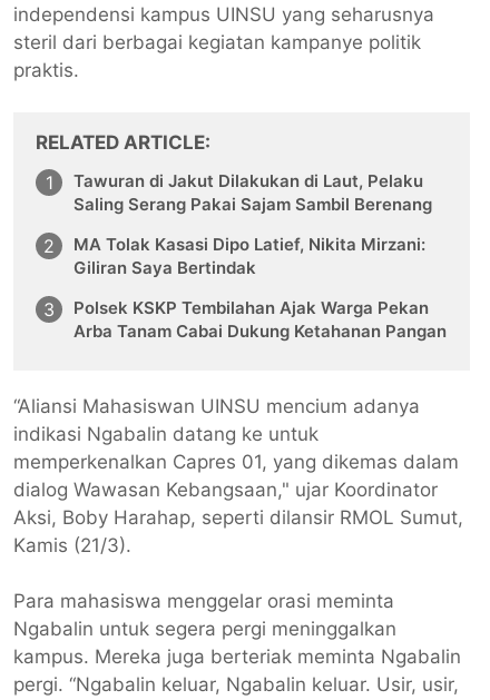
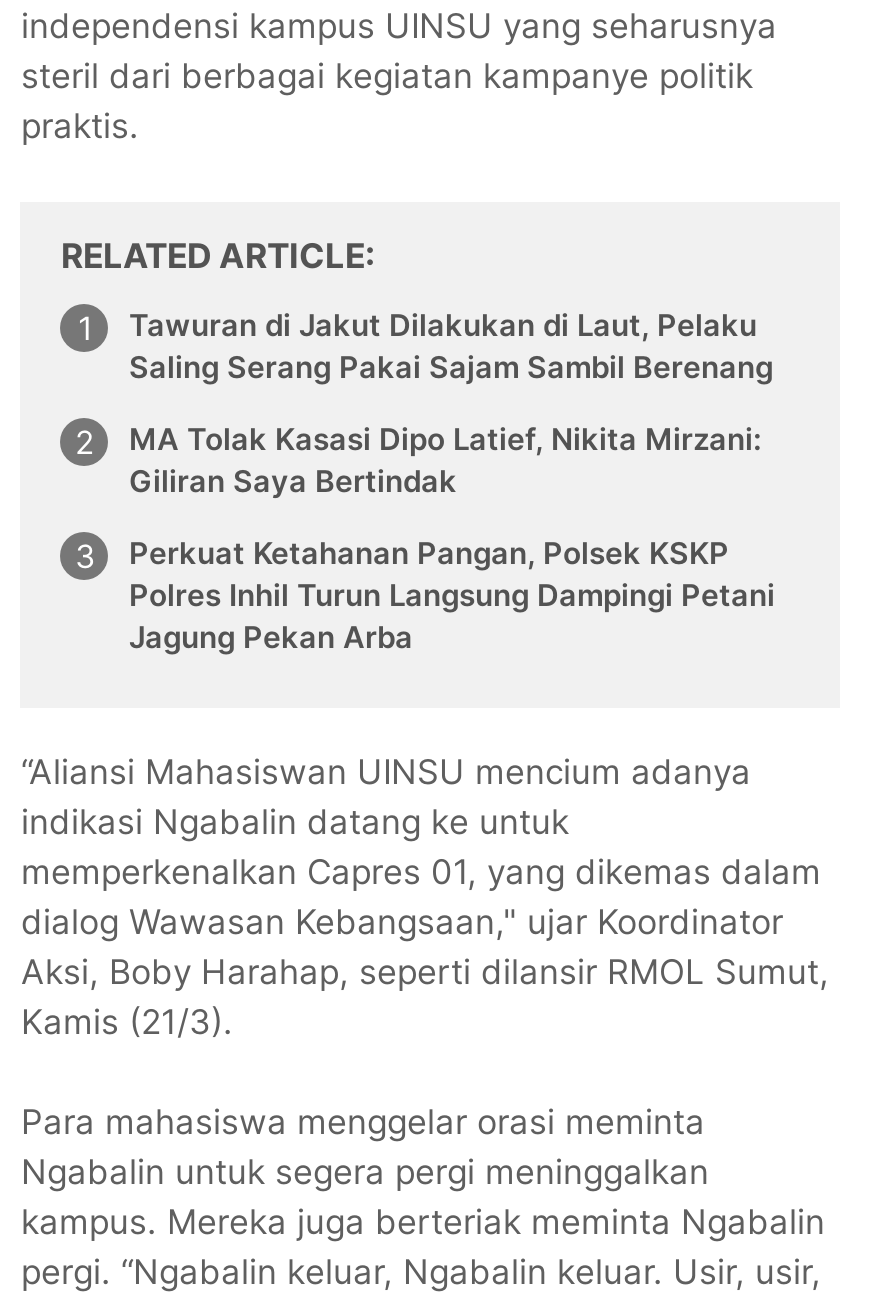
[74,297,447,342] Polsek KSKP Tembilahan Ajak Warga Pekan | Arba Tanam Cabai Dukung Ketahanan Pangan -> [129,534,775,656] Perkuat Ketahanan Pangan, Polsek KSKP | Polres Inhil Turun Langsung Dampingi Petani | Jagung Pekan Arba

